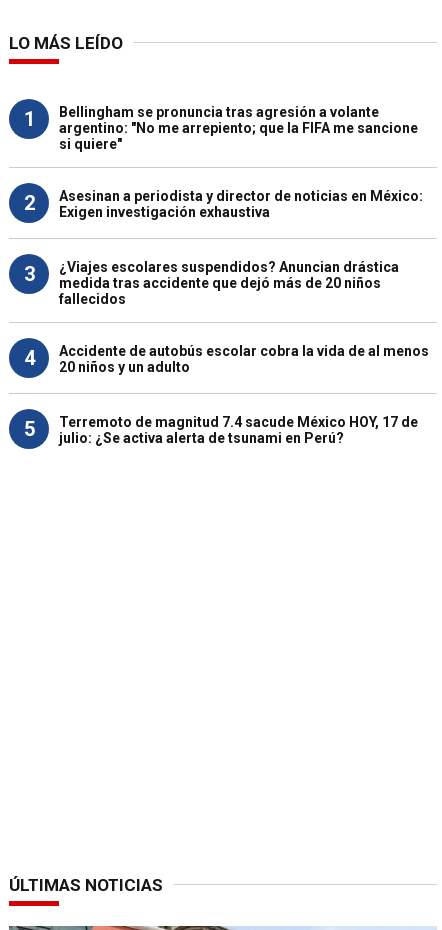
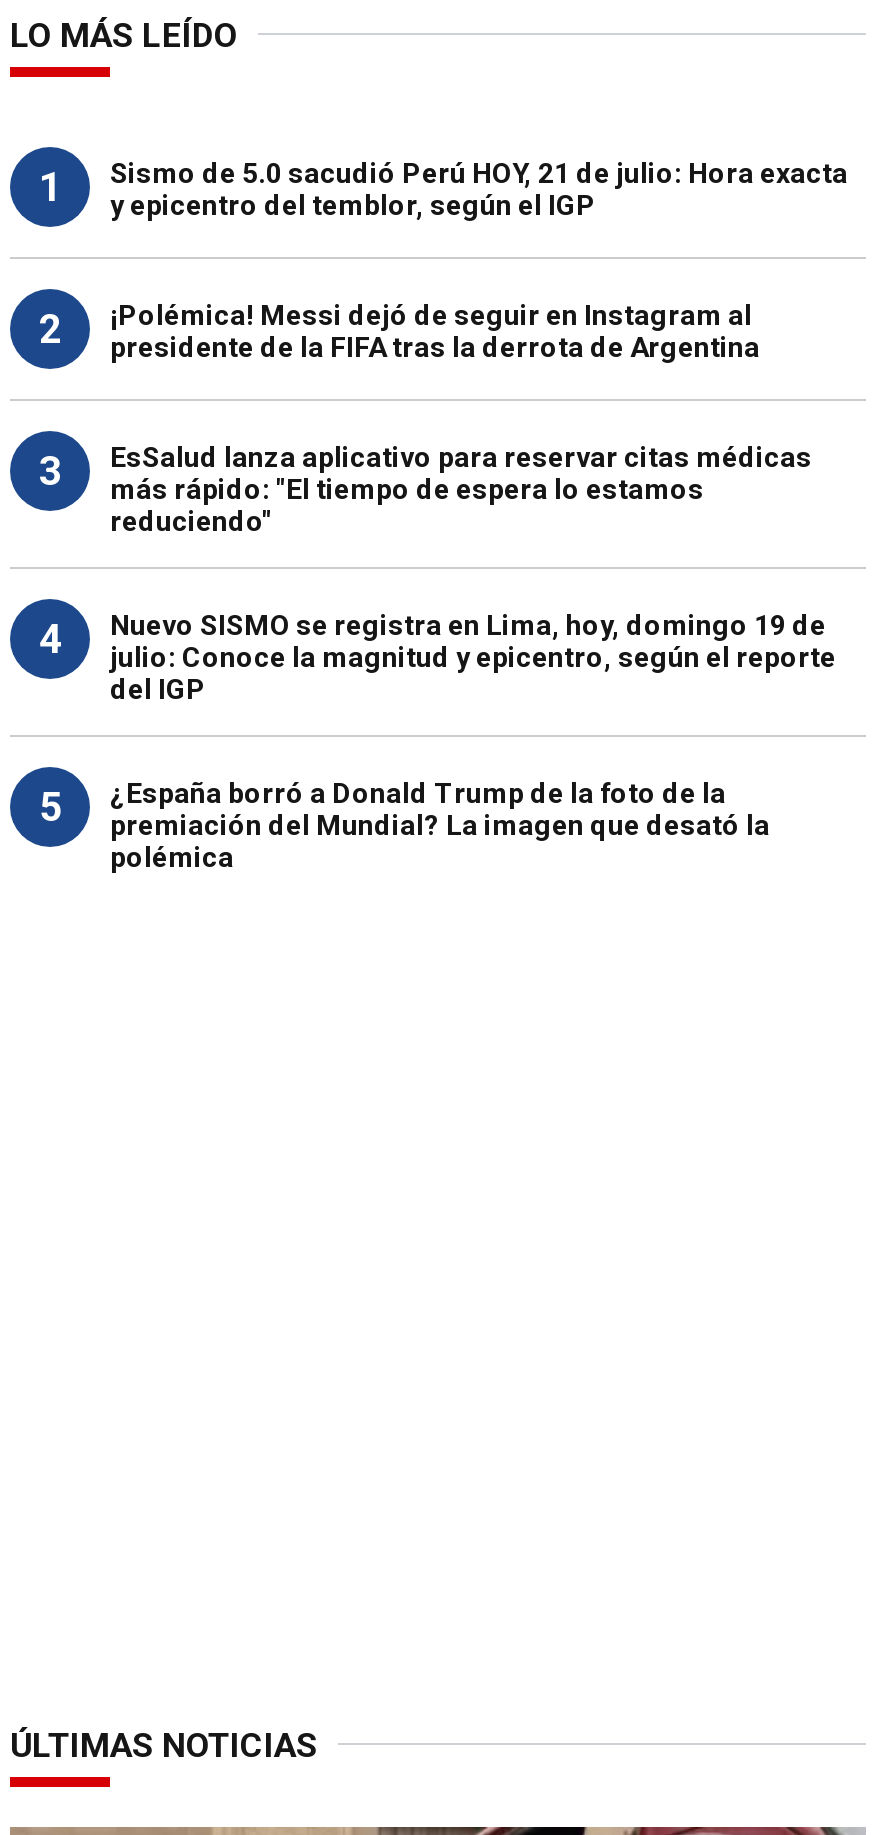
[59,104,418,152] Bellingham se pronuncia tras agresión a volante | argentino: "No me arrepiento; que la FIFA me sancione | si quiere" -> [110,156,848,220] Sismo de 5.0 sacudió Perú HOY, 21 de julio: Hora exacta | y epicentro del temblor, según el IGP
[59,188,423,220] Asesinan a periodista y director de noticias en México: | Exigen investigación exhaustiva -> [110,298,760,362] ¡Polémica! Messi dejó de seguir en Instagram al | presidente de la FIFA tras la derrota de Argentina
[59,259,399,307] ¿Viajes escolares suspendidos? Anuncian drástica | medida tras accidente que dejó más de 20 niños | fallecidos -> [110,440,812,536] EsSalud lanza aplicativo para reservar citas médicas | más rápido: "El tiempo de espera lo estamos | reduciendo"
[59,343,429,375] Accidente de autobús escolar cobra la vida de al menos | 20 niños y un adulto -> [110,608,836,704] Nuevo SISMO se registra en Lima, hoy, domingo 19 de | julio: Conoce la magnitud y epicentro, según el reporte | del IGP
[59,414,418,446] Terremoto de magnitud 7.4 sacude México HOY, 17 de | julio: ¿Se activa alerta de tsunami en Perú? -> [110,776,770,872] ¿España borró a Donald Trump de la foto de la | premiación del Mundial? La imagen que desató la | polémica

